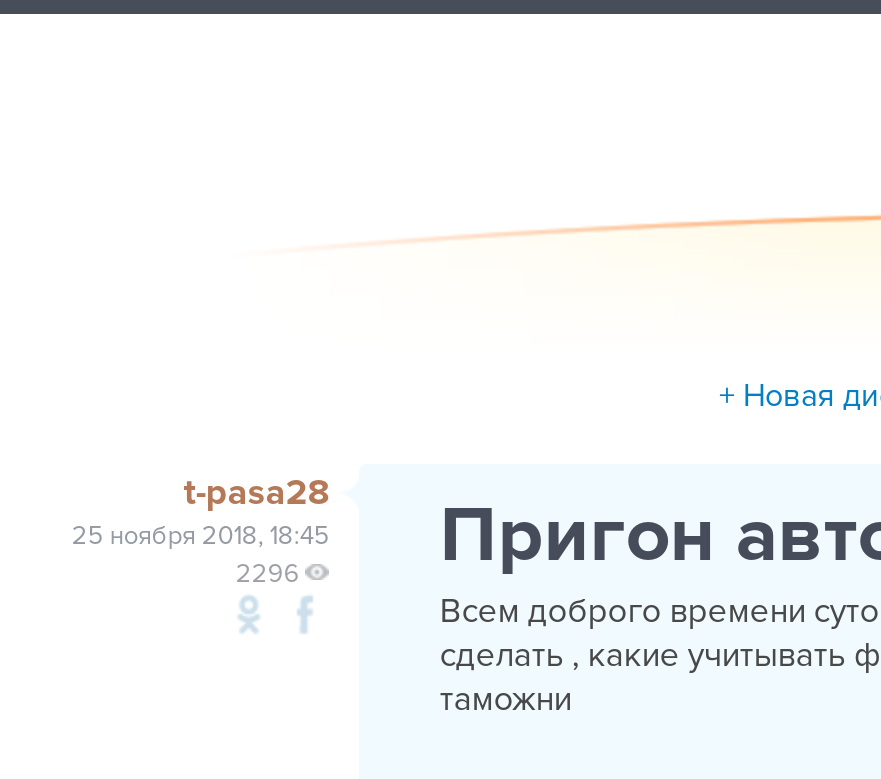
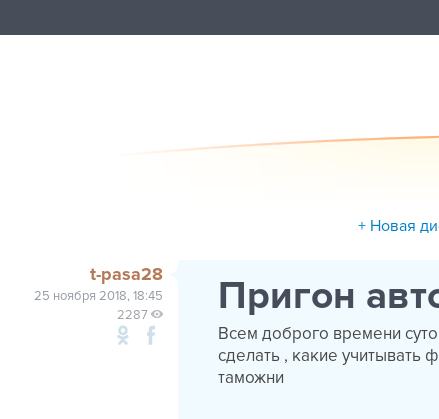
[236,558,300,590] 2296 -> [117,307,148,323] 2287

